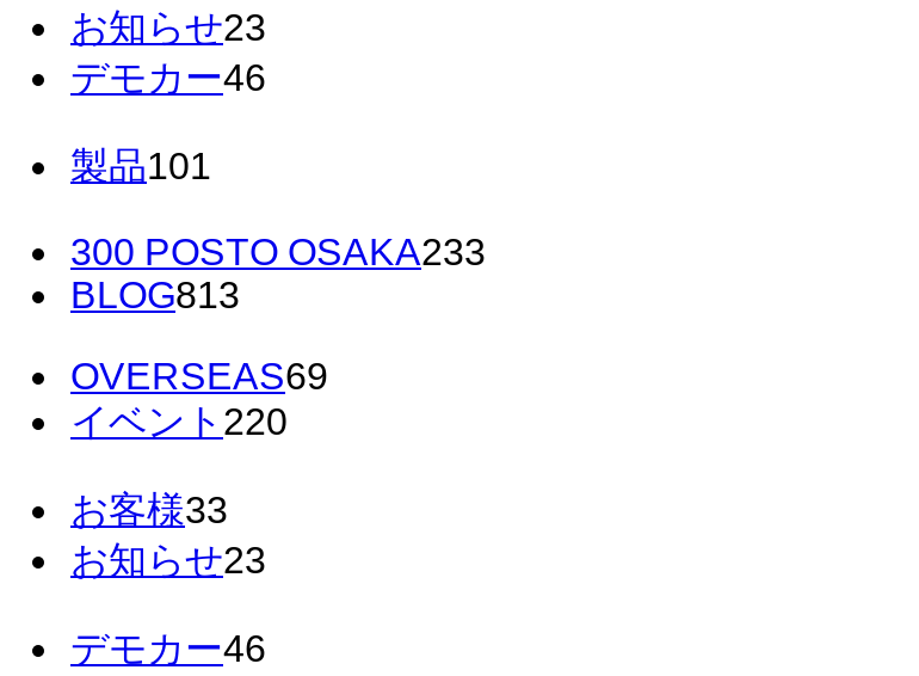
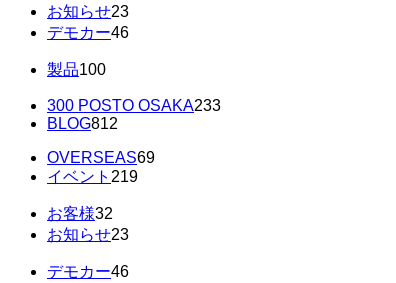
[70,146,211,186] 製品101 -> [47,61,106,78] 製品100
[70,275,240,315] BLOG813 -> [47,115,118,132] BLOG812
[70,401,288,442] イベント220 -> [47,168,138,185] イベント219
[70,490,228,530] お客様33 -> [47,205,113,222] お客様32

